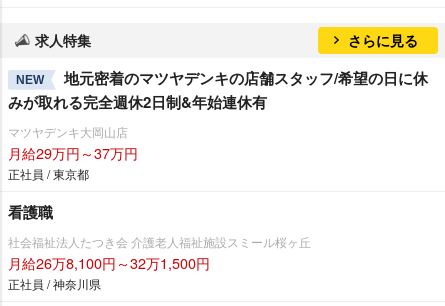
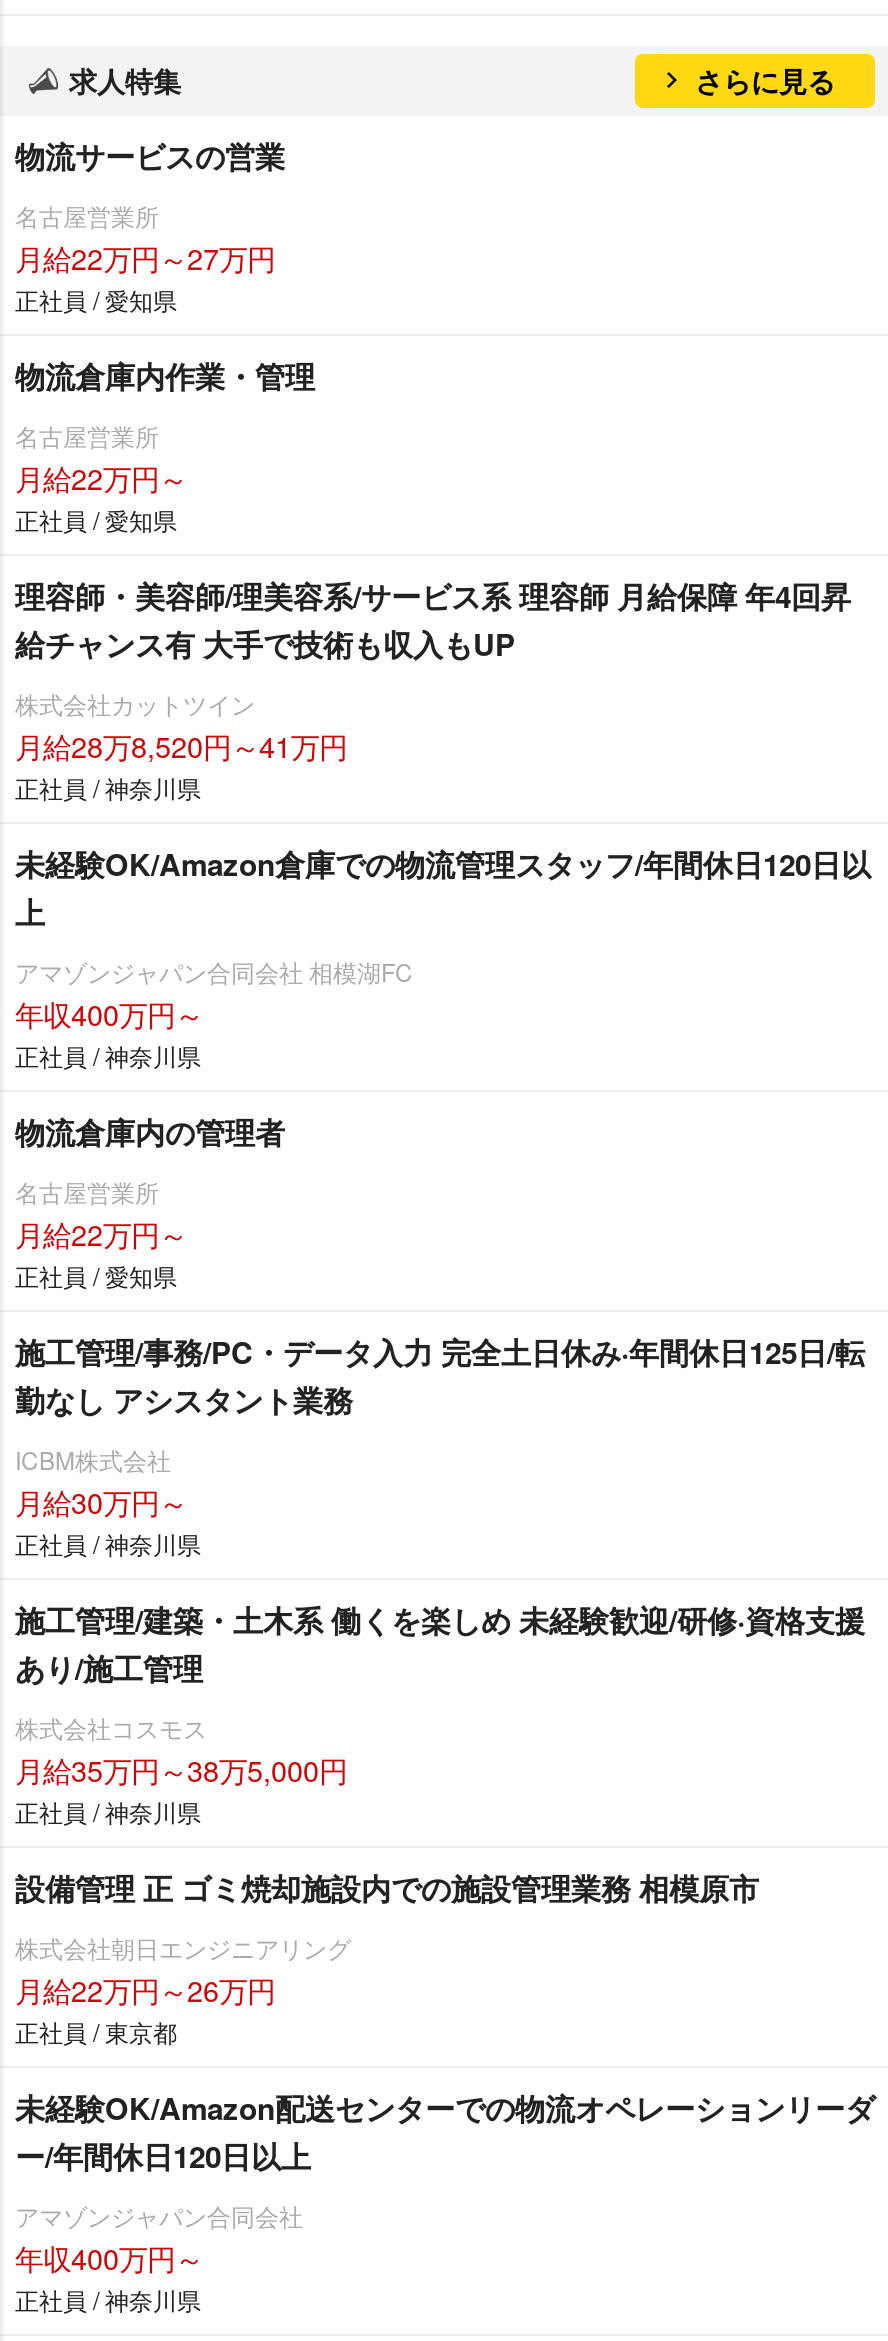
[8,67,428,163] NEW | 地元密着のマツヤデンキの店舗スタッフ/希望の日に休 | みが取れる完全週休2日制&年始連休有 | マツヤデンキ大岡山店 | 月給29万円～37万円 -> [15,134,871,2010] 物流サービスの営業 | 名古屋営業所 | 月給22万円～27万円 | 正社員 / 愛知県 | 物流倉庫内作業・管理 | 名古屋営業所 | 月給22万円～ | 正社員 / 愛知県 | 理容師・美容師/理美容系/サービス系 理容師 月給保障 年4回昇 | 給チャンス有 大手で技術も収入もUP | 株式会社カットツイン | 月給28万8,520円～41万円 | 正社員 / 神奈川県 | 未経験OK/Amazon倉庫での物流管理スタッフ/年間休日120日以 | 上 | アマゾンジャパン合同会社 相模湖FC | 年収400万円～ | 正社員 / 神奈川県 | 物流倉庫内の管理者 | 名古屋営業所 | 月給22万円～ | 正社員 / 愛知県 | 施工管理/事務/PC・データ入力 完全土日休み·年間休日125日/転 | 勤なし アシスタント業務 | ICBM株式会社 | 月給30万円～ | 正社員 / 神奈川県 | 施工管理/建築・土木系 働くを楽しめ 未経験歓迎/研修·資格支援 | あり/施工管理 | 株式会社コスモス | 月給35万円～38万5,000円 | 正社員 / 神奈川県 | 設備管理 正 ゴミ焼却施設内での施設管理業務 相模原市 | 株式会社朝日エンジニアリング | 月給22万円～26万円
[8,201,53,223] 看護職 -> [15,2086,875,2178] 未経験OK/Amazon配送センターでの物流オペレーションリーダ | ー/年間休日120日以上
[8,233,311,273] 社会福祉法人たつき会 介護老人福祉施設スミール桜ヶ丘 | 月給26万8,100円～32万1,500円 -> [15,2198,303,2278] アマゾンジャパン合同会社 | 年収400万円～

